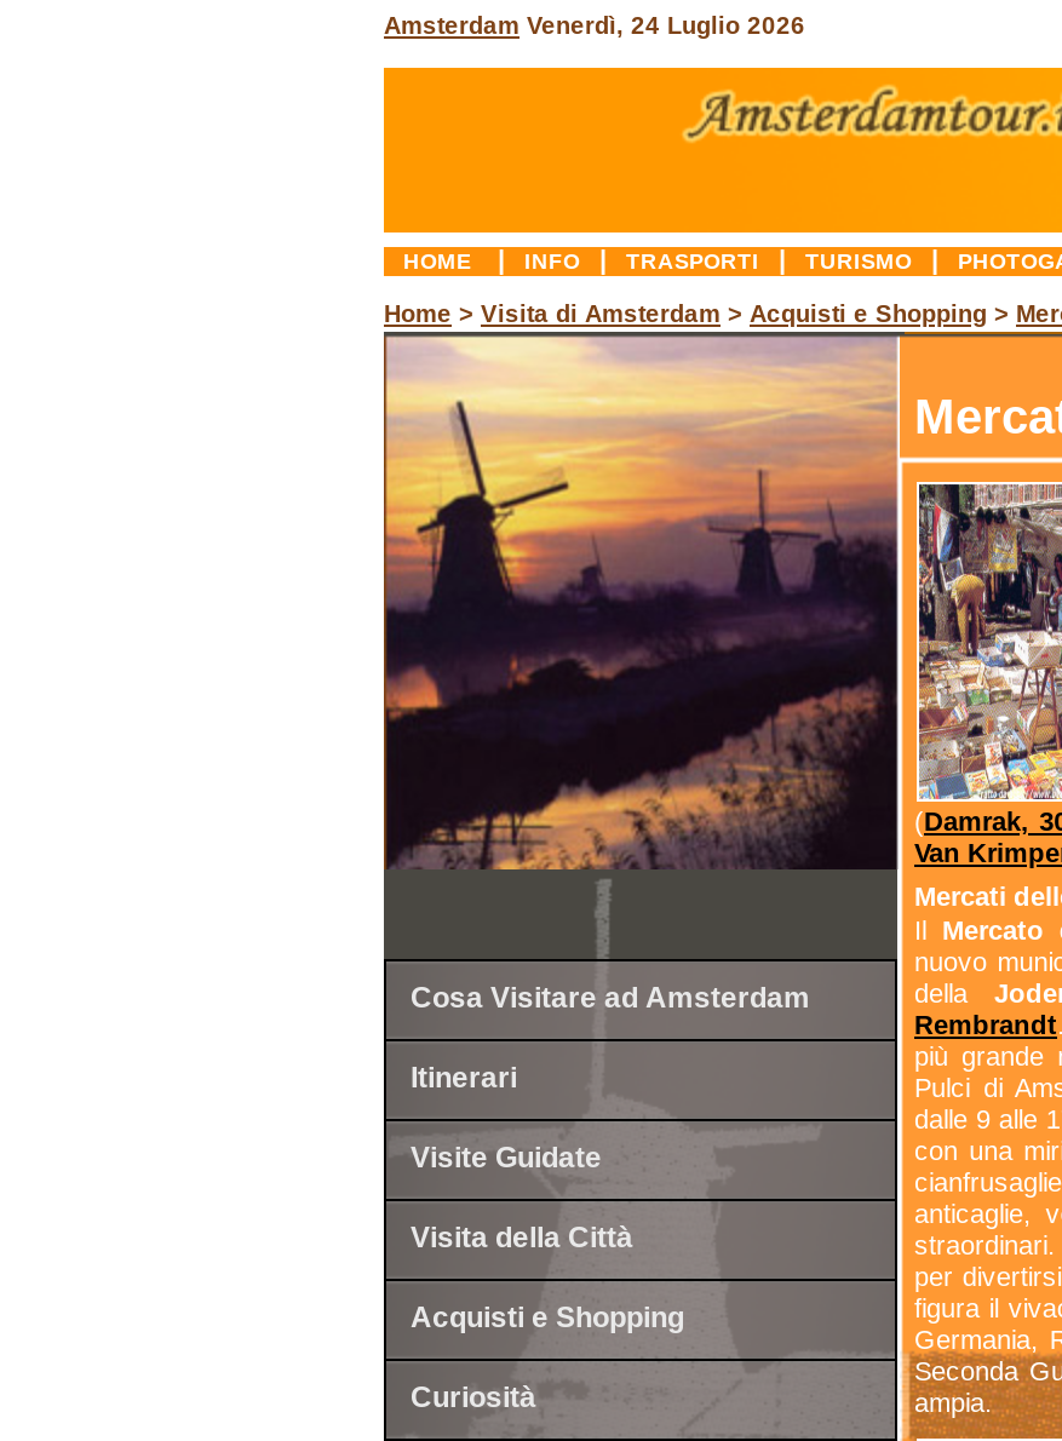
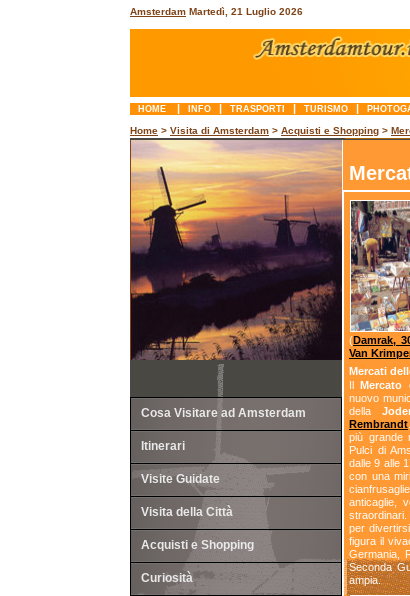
[384,12,805,39] Amsterdam Venerdì, 24 Luglio 2026 -> [130,6,303,17] Amsterdam Martedì, 21 Luglio 2026

